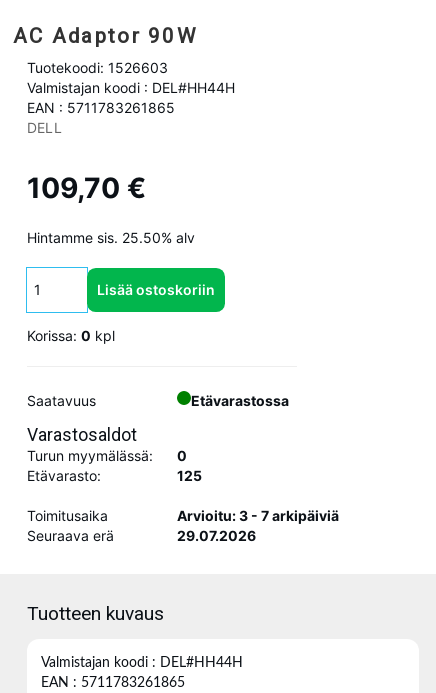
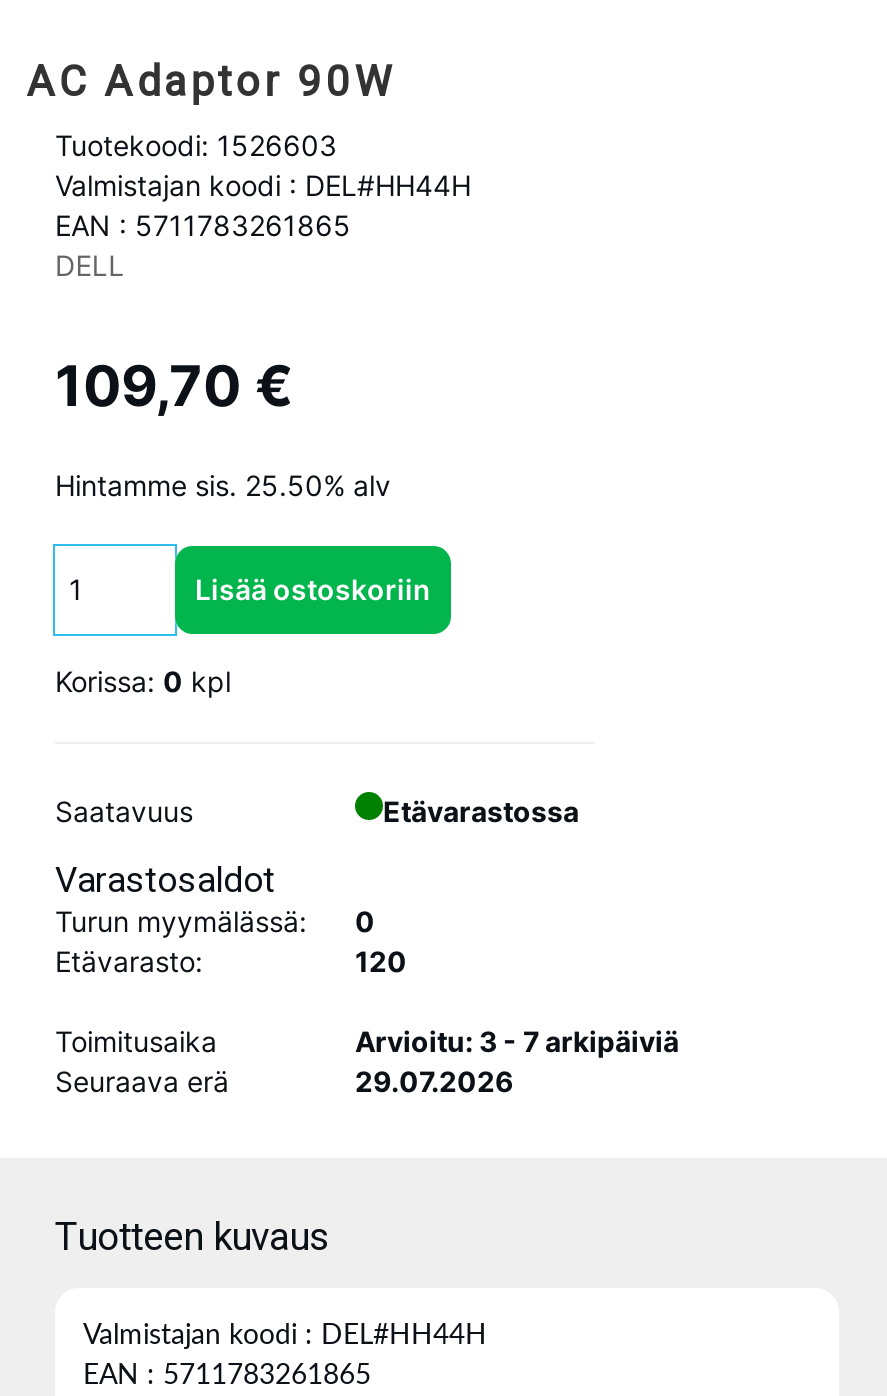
[177,467,202,484] 125 -> [355,943,407,977] 120

